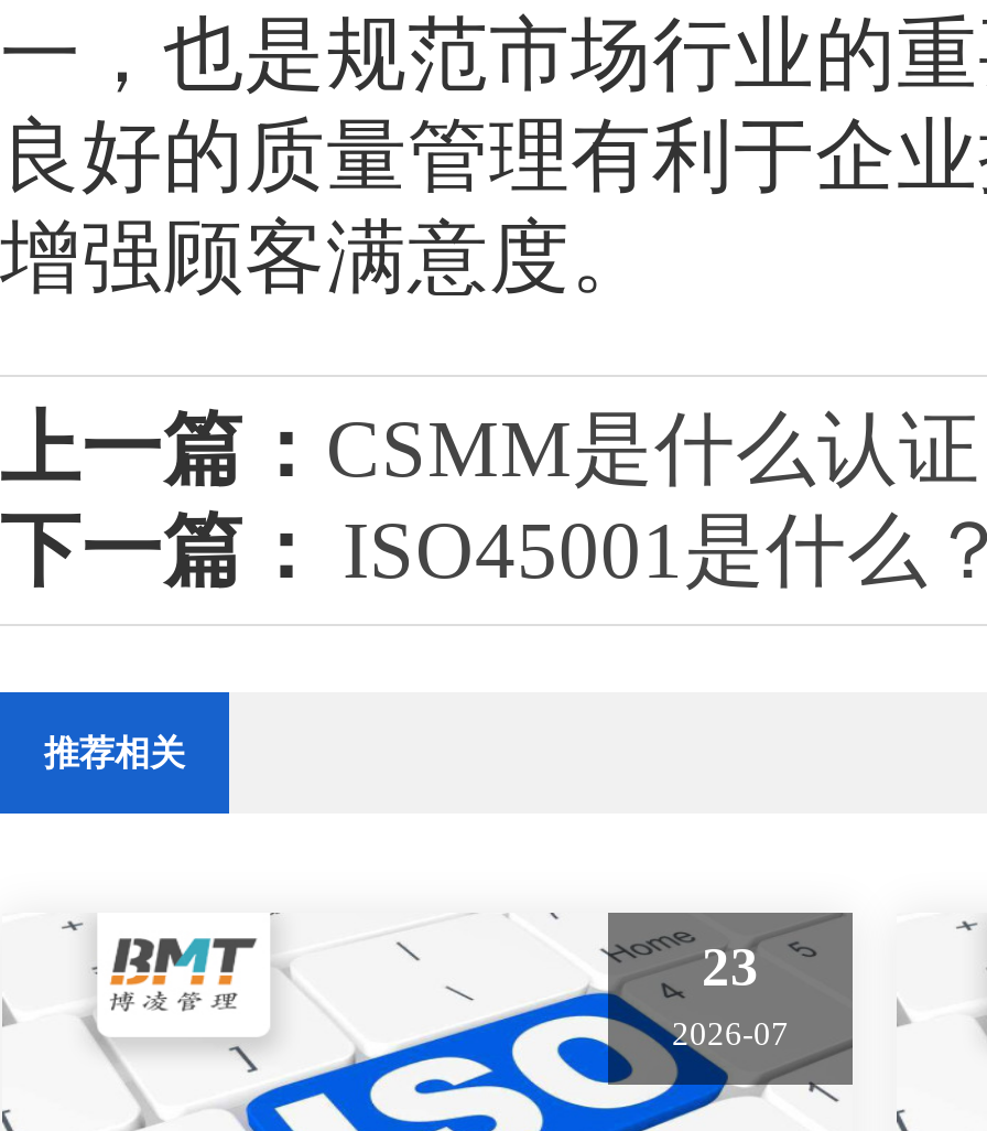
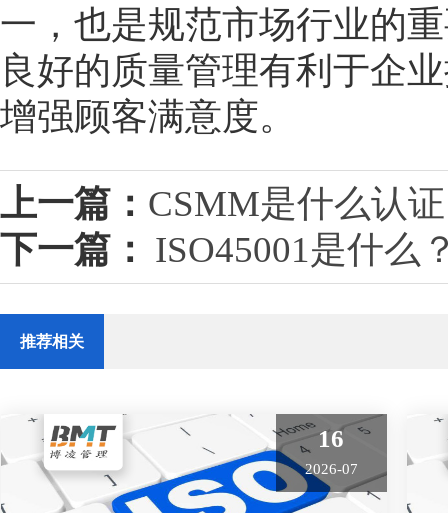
[702,937,759,997] 23 -> [318,425,344,452] 16

